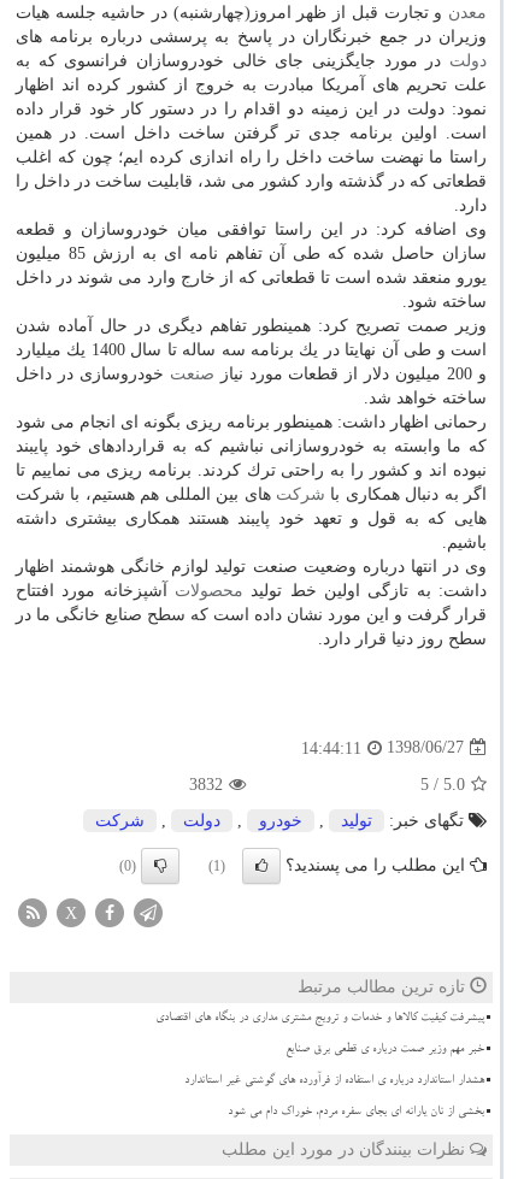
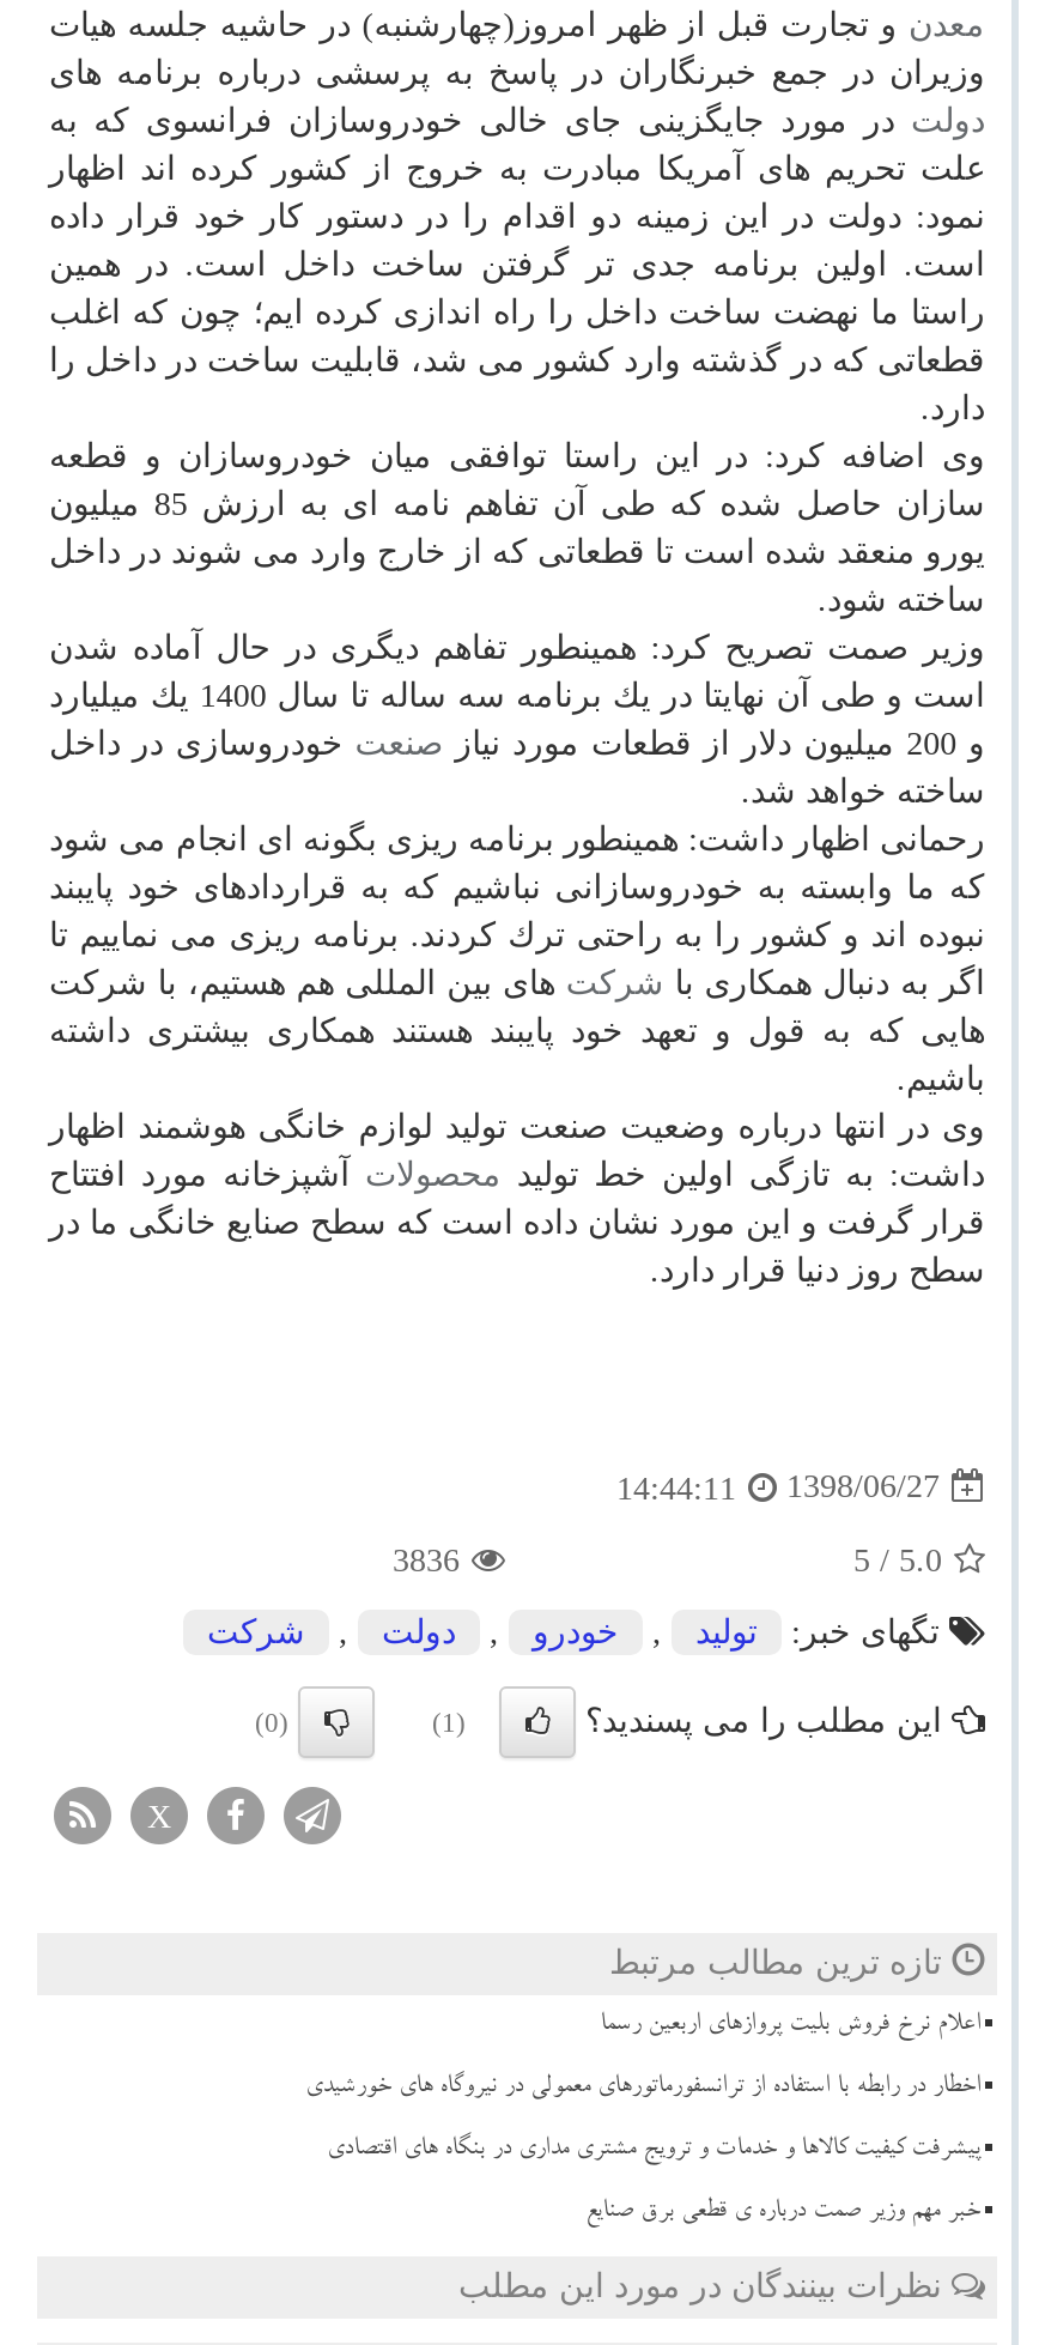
[189,776,222,794] 3832 -> [393,1543,460,1579] 3836
none -> [305,2012,980,2103] اعلام نرخ فروش بلیت پروازهای اربعین رسما | اخطار در رابطه با استفاده از ترانسفورماتورهای معمولی در نیروگاه های خورشیدی
moved [155,1012,484,1057] -> [327,2137,980,2228]: پیشرفت کیفیت کالاها و خدمات و ترویج مشتری مداری در بنگاه های اقتصادی | خبر مهم وزیر صمت درباره ی قطعی برق صنایع
[184,1074,484,1120] هشدار استاندارد درباره ی استفاده از فرآورده های گوشتی غیر استاندارد | بخشی از نان یارانه ای بجای سفره مردم، خوراک دام می شود -> none

